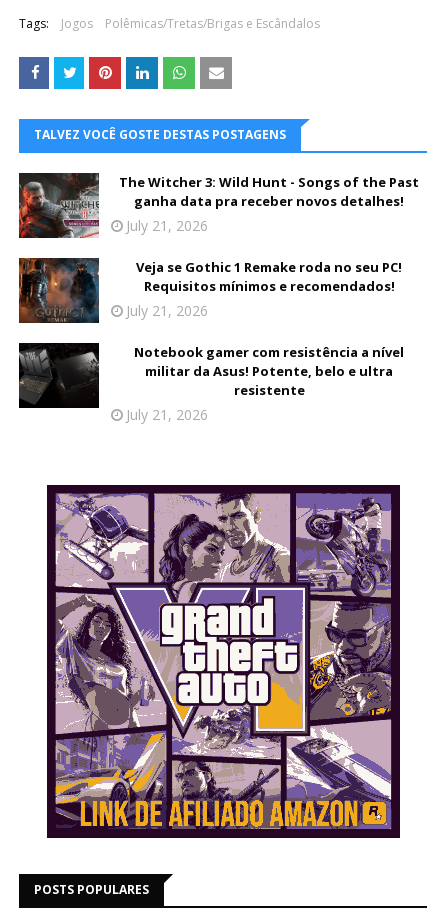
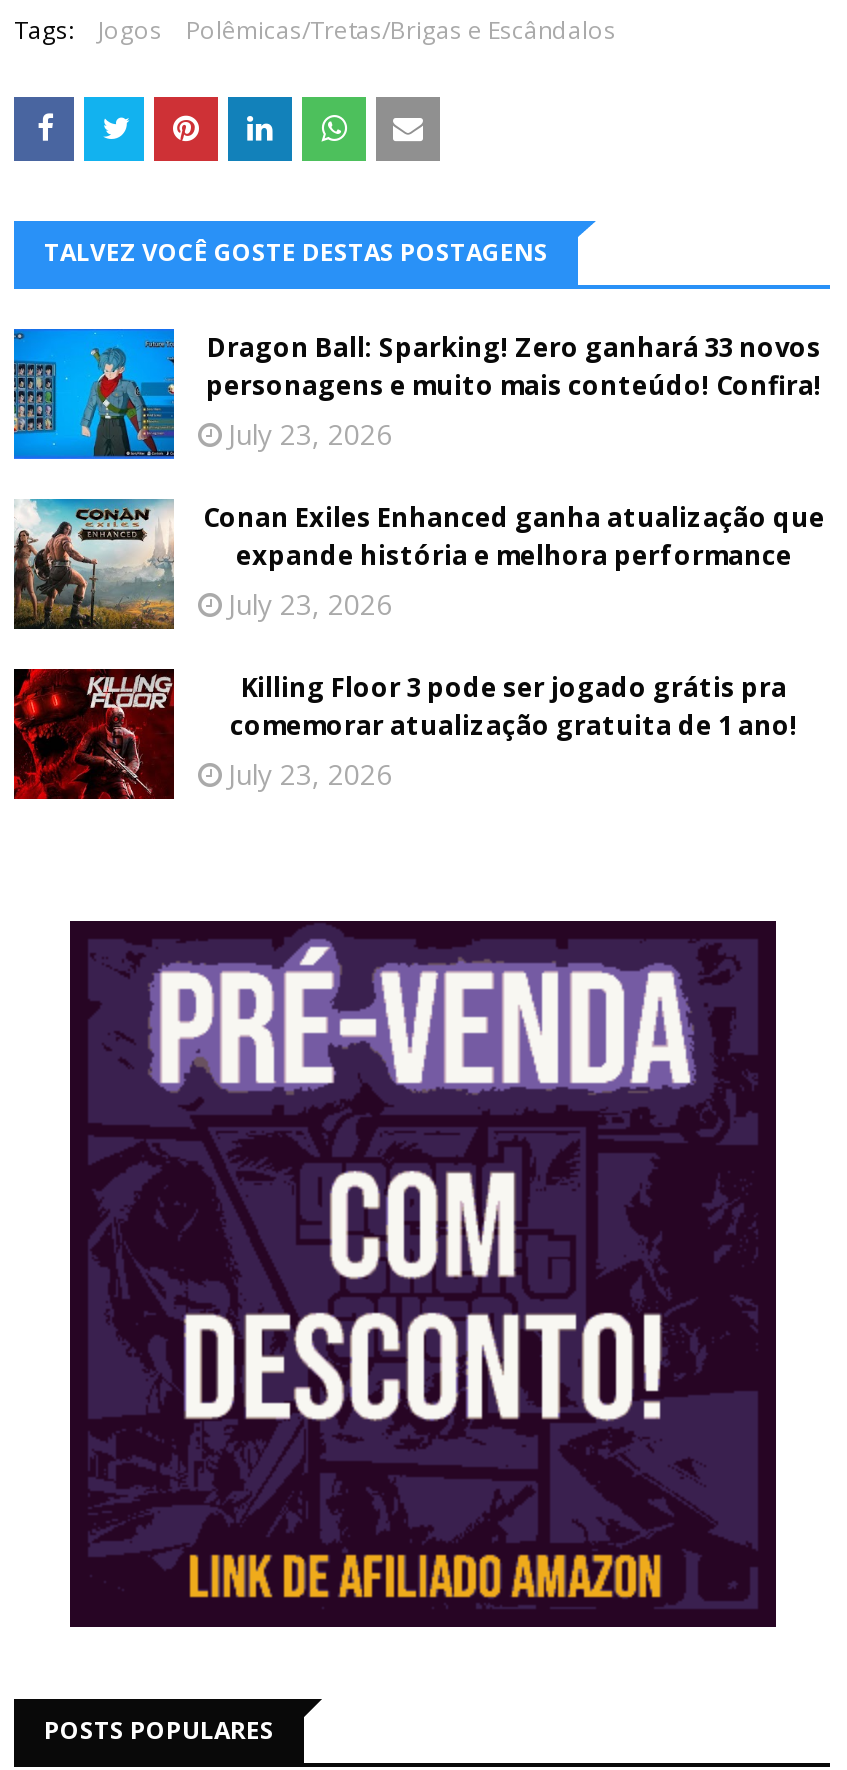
[18,172,419,239] [image] | The Witcher 3: Wild Hunt - Songs of the Past | ganha data pra receber novos detalhes! | July 21, 2026 -> [12,327,822,461] [image] | Dragon Ball: Sparking! Zero ganhará 33 novos | personagens e muito mais conteúdo! Confira! | July 23, 2026
[18,257,402,323] [image] | Veja se Gothic 1 Remake roda no seu PC! | Requisitos mínimos e recomendados! | July 21, 2026 -> [14,497,825,629] [image] | Conan Exiles Enhanced ganha atualização que | expande história e melhora performance | July 23, 2026
[19,342,404,424] [image] | Notebook gamer com resistência a nível | militar da Asus! Potente, belo e ultra | resistente | July 21, 2026 -> [12,667,798,801] [image] | Killing Floor 3 pode ser jogado grátis pra | comemorar atualização gratuita de 1 ano! | July 23, 2026
[55,487,392,830] [image] -> [88,927,758,1609] [image]

